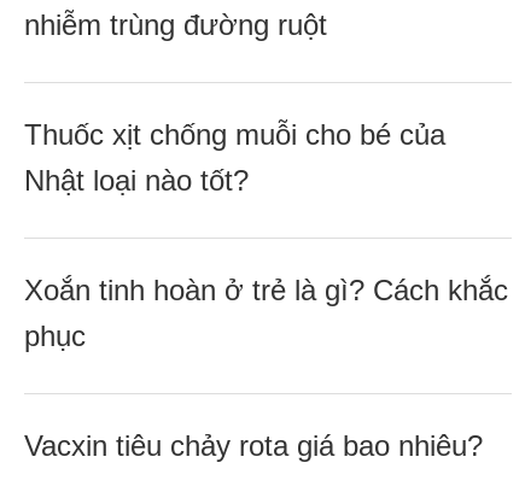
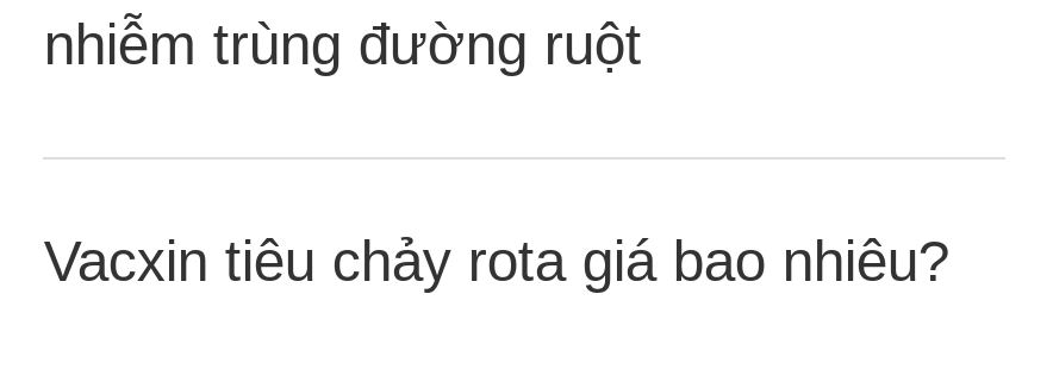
[25,119,509,352] Thuốc xịt chốnɡ muỗi cho bé của | Nhật loại nào tốt? | Xoắn tinh hoàn ở trẻ là ɡì? Cách khắc | phục -> none

